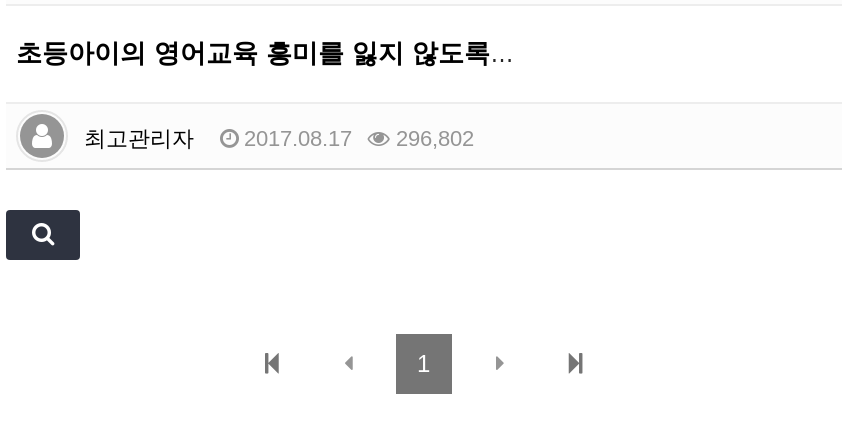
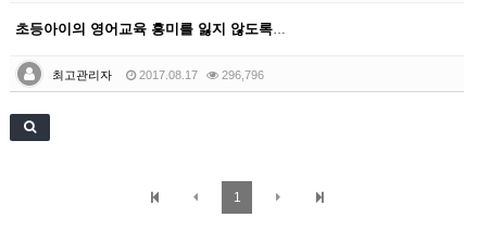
[84,126,474,150] 최고관리자 2017.08.17 296,802 -> [52,68,264,81] 최고관리자 2017.08.17 296,796

